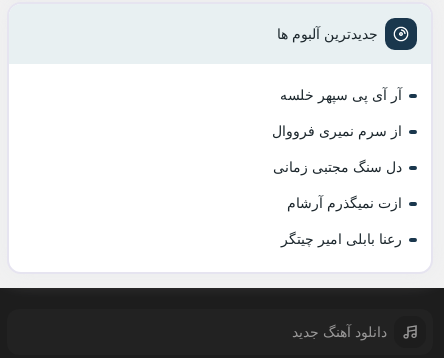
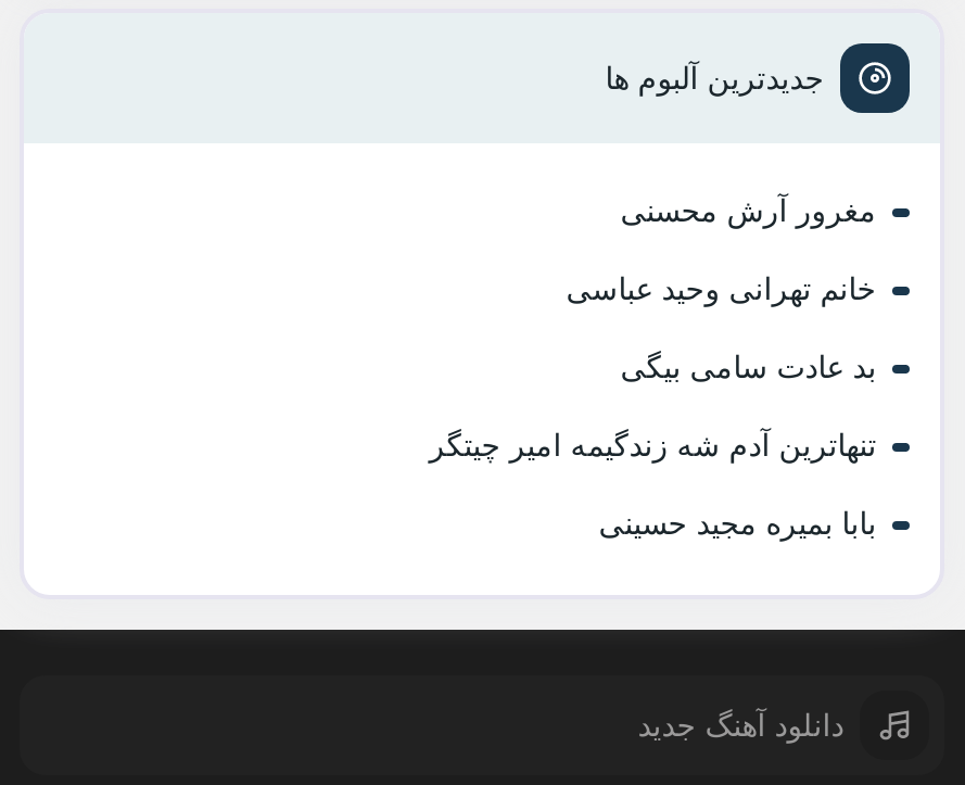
[280,88,402,103] آر آی پی سپهر خلسه -> [620,196,877,228] مغرور آرش محسنی
[272,124,402,139] از سرم نمیری فرووال -> [566,274,877,307] خانم تهرانی وحید عباسی
[273,160,402,175] دل سنگ مجتبی زمانی -> [620,352,877,385] بد عادت سامی بیگی
[287,196,402,211] ازت نمیگذرم آرشام -> [429,430,877,463] تنهاترین آدم شه زندگیمه امیر چیتگر
[281,232,402,247] رعنا بابلی امیر چیتگر -> [599,509,877,541] بابا بمیره مجید حسینی

